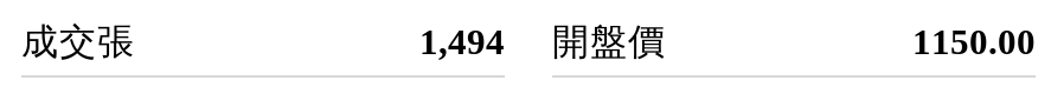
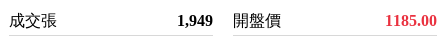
[419,21,666,61] 1,494 開盤價 -> [177,12,281,29] 1,949 開盤價
[912,21,1036,61] 1150.00 -> [385,12,437,29] 1185.00

